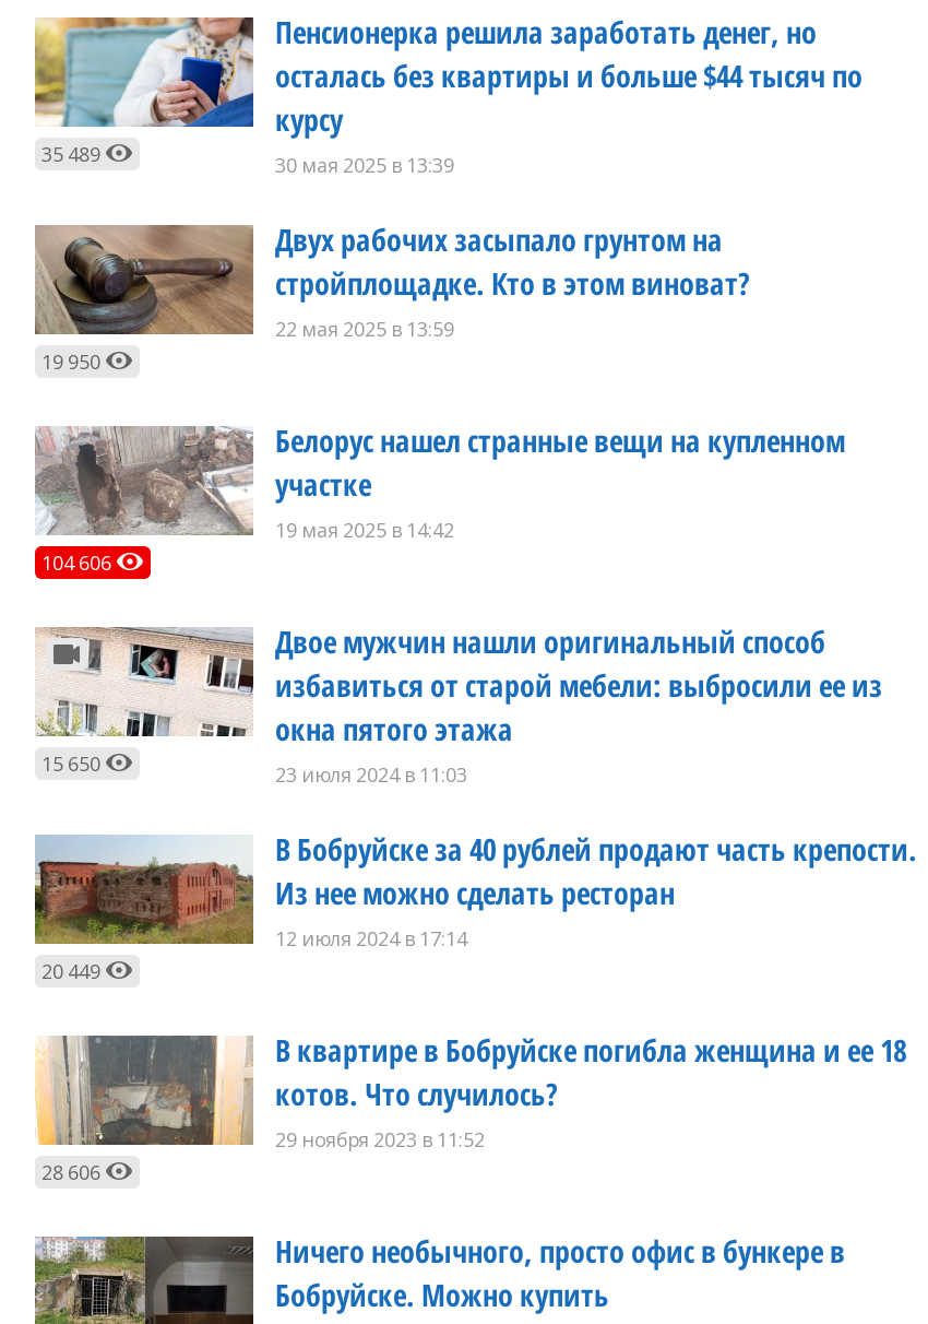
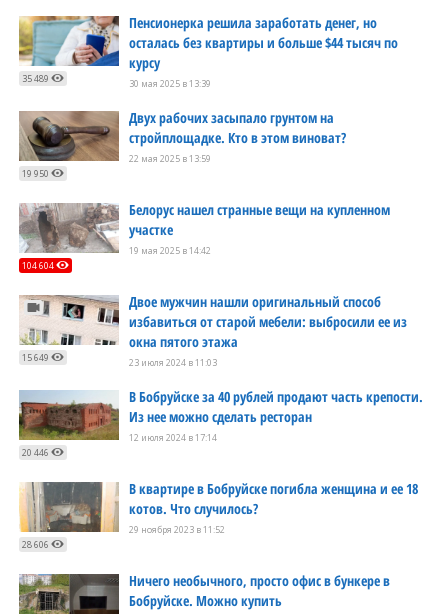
[41,548,116,577] 104 606 -> [22,259,56,272] 104 604
[41,749,105,778] 15 650 -> [22,351,51,364] 15 649
[41,957,105,985] 20 449 -> [22,446,51,459] 20 446

